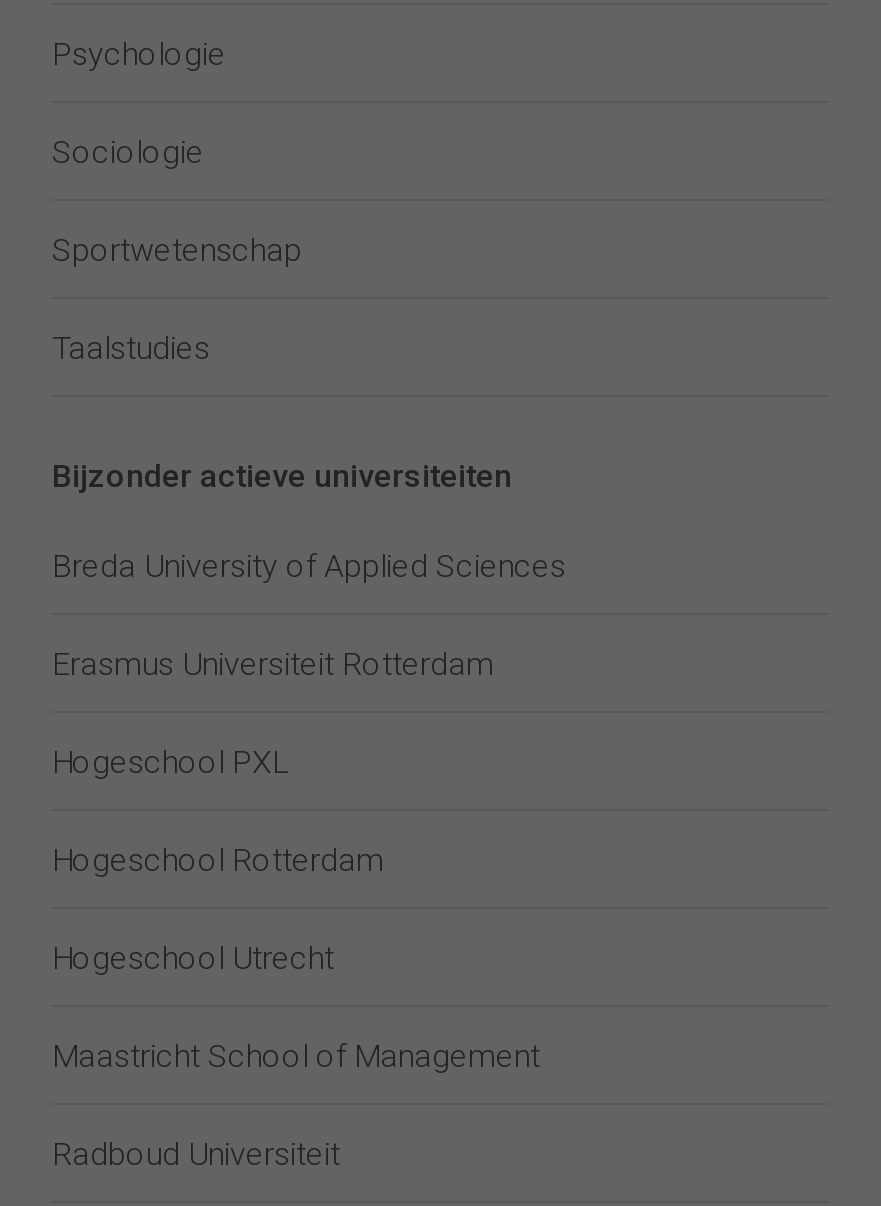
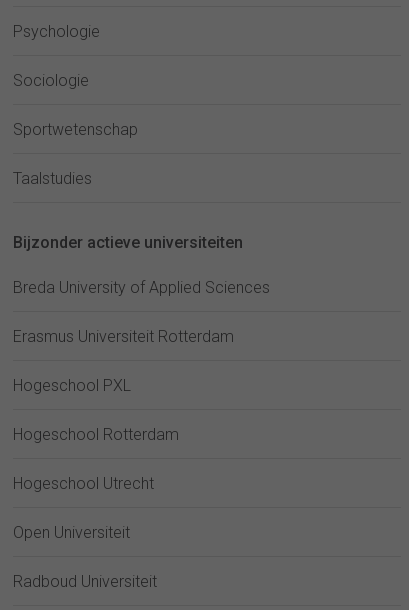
[52,1037,540,1075] Maastricht School of Management -> [13,523,130,542] Open Universiteit

